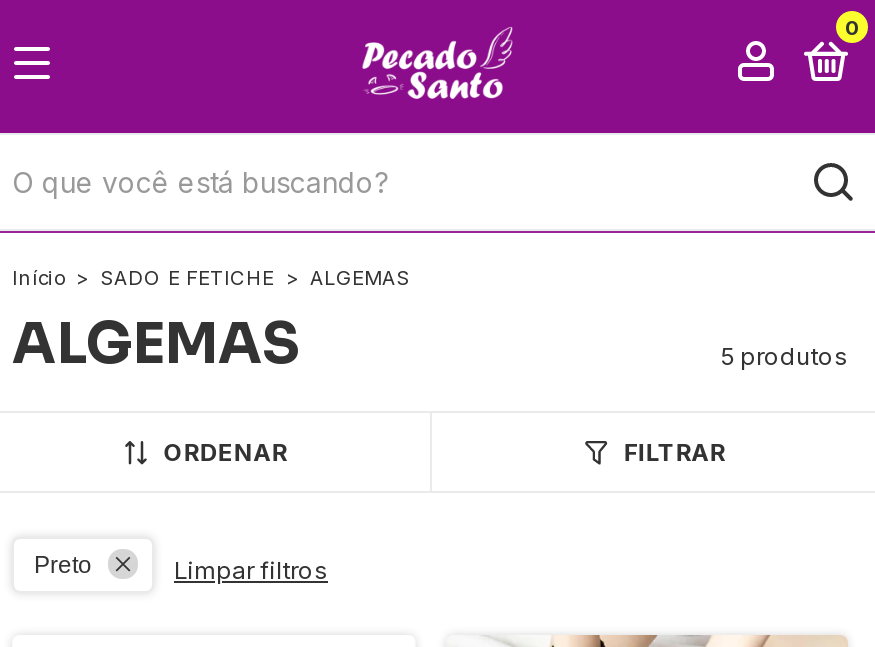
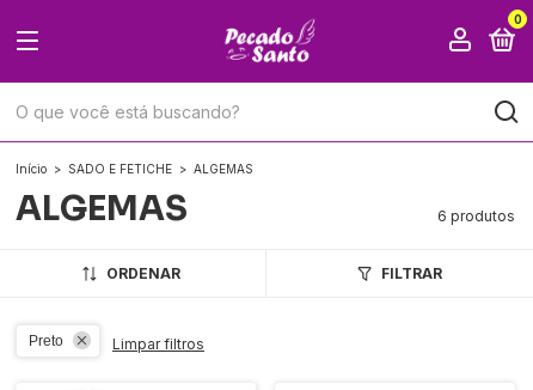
[720,341,848,371] 5 produtos -> [437,207,515,225] 6 produtos

